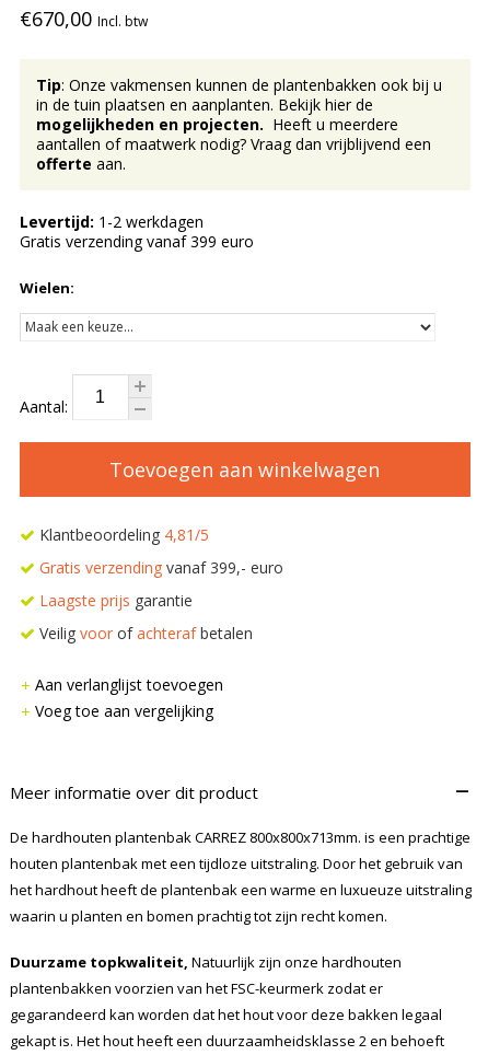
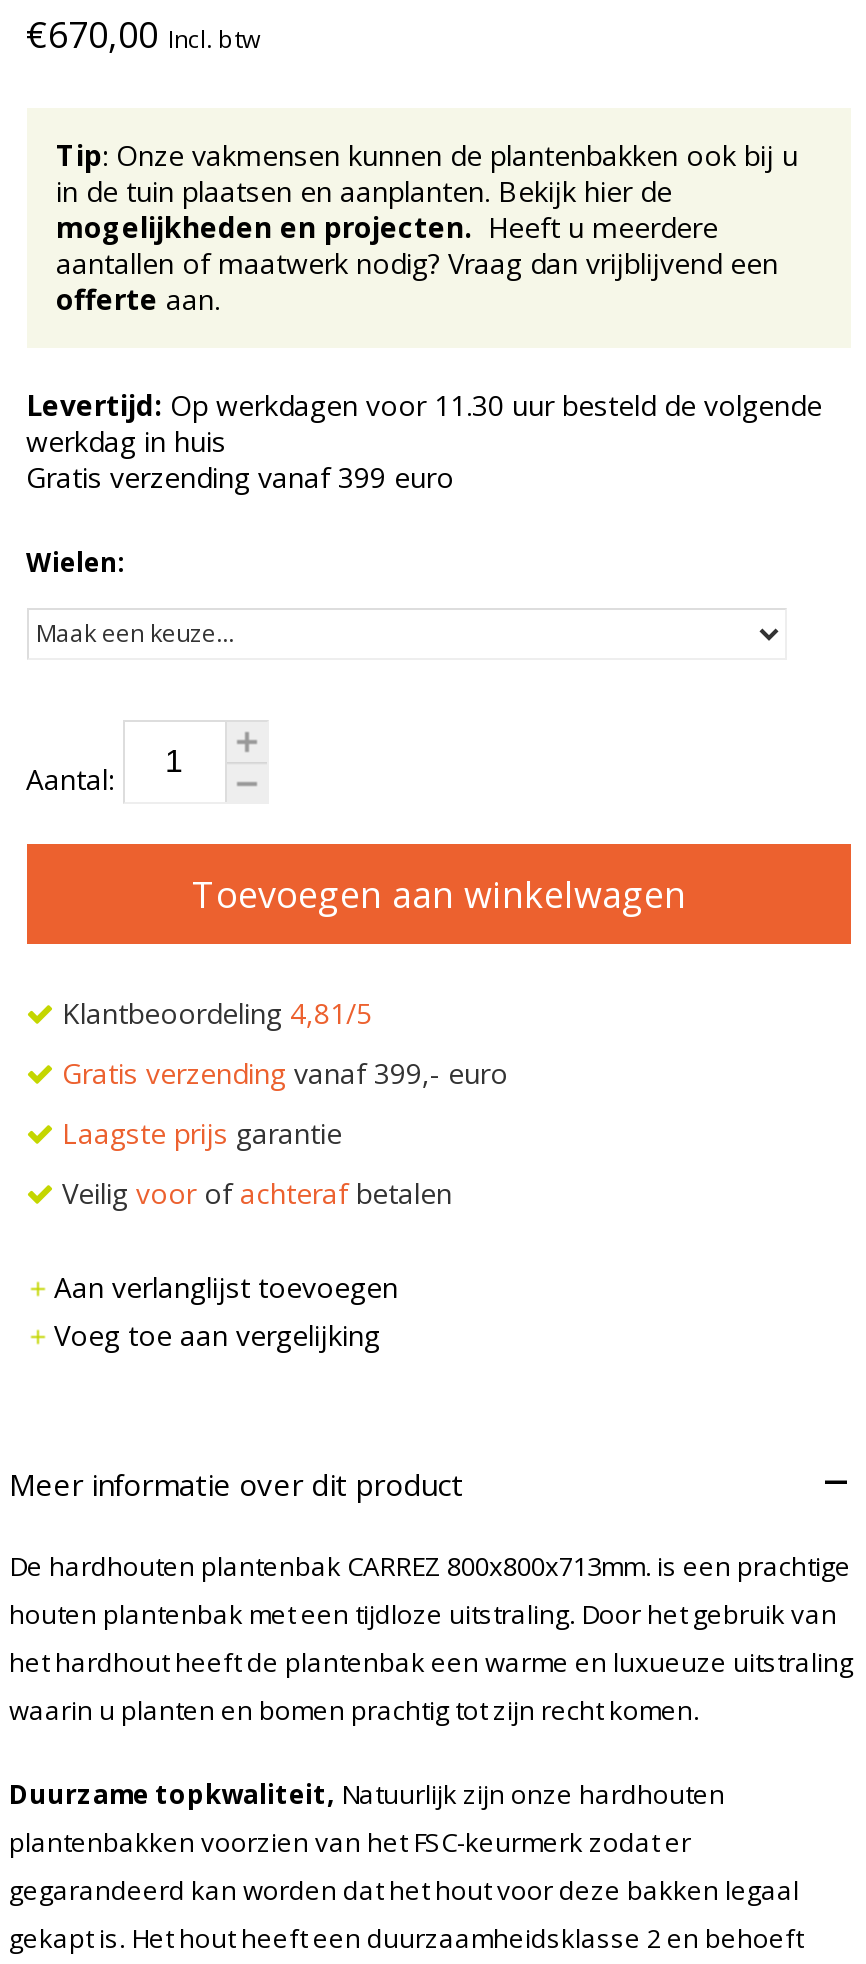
[19,211,203,232] Levertijd: 1-2 werkdagen -> [26,386,822,460] Levertijd: Op werkdagen voor 11.30 uur besteld de volgende | werkdag in huis

